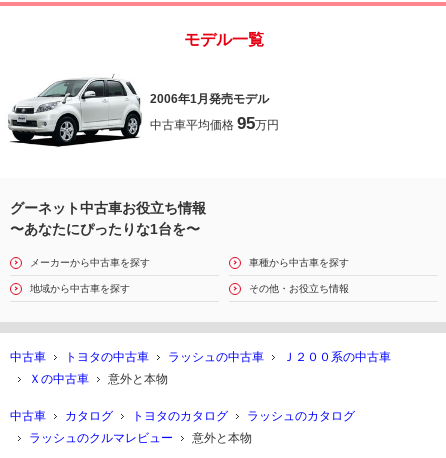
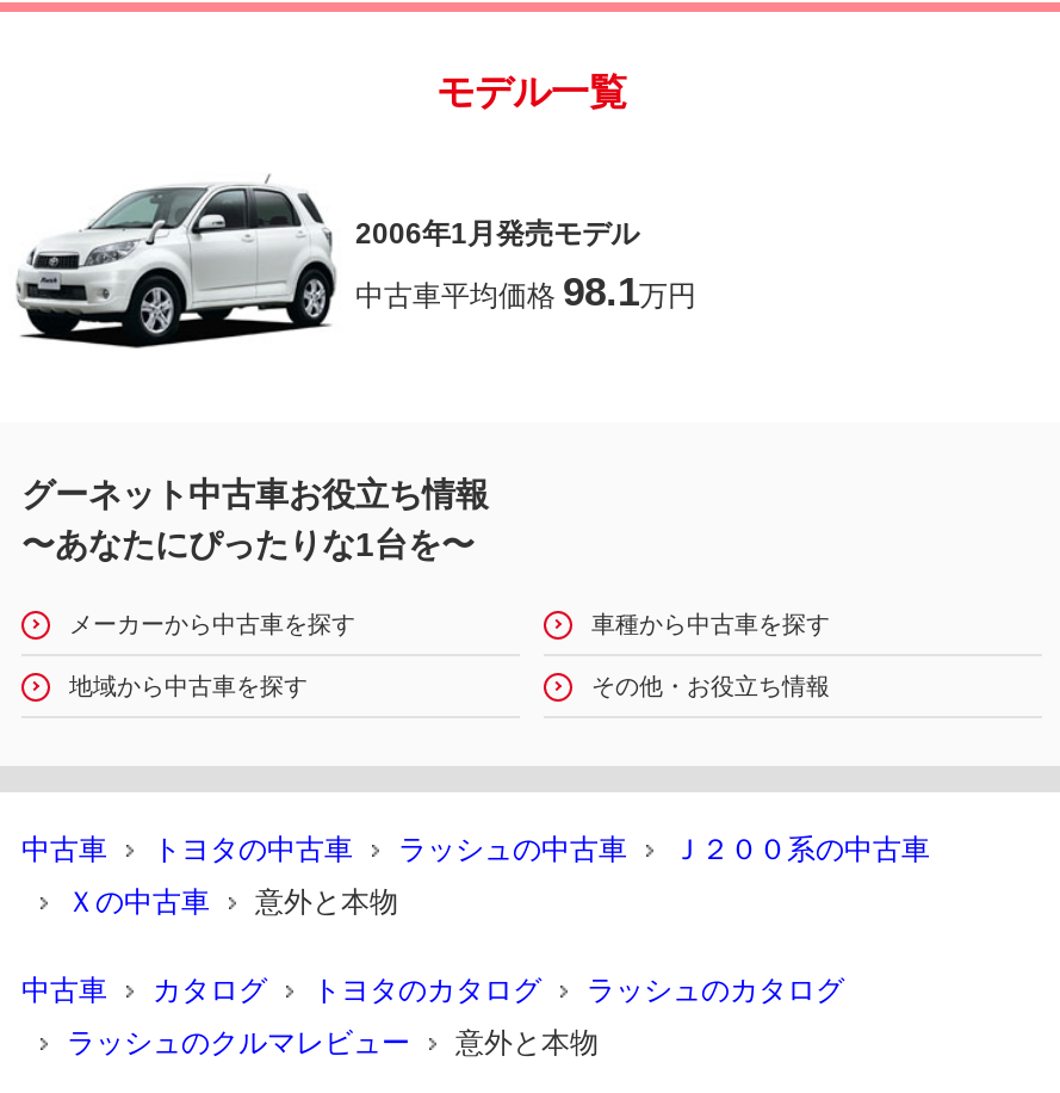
[150,114,279,133] 中古車平均価格 95万円 -> [355,270,696,316] 中古車平均価格 98.1万円

